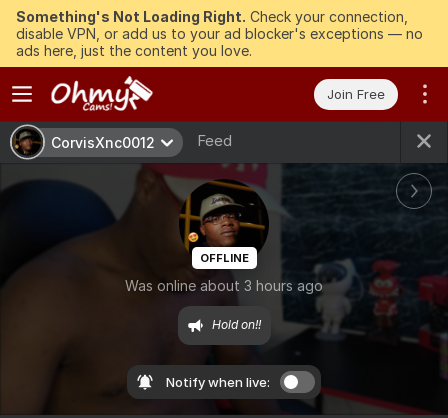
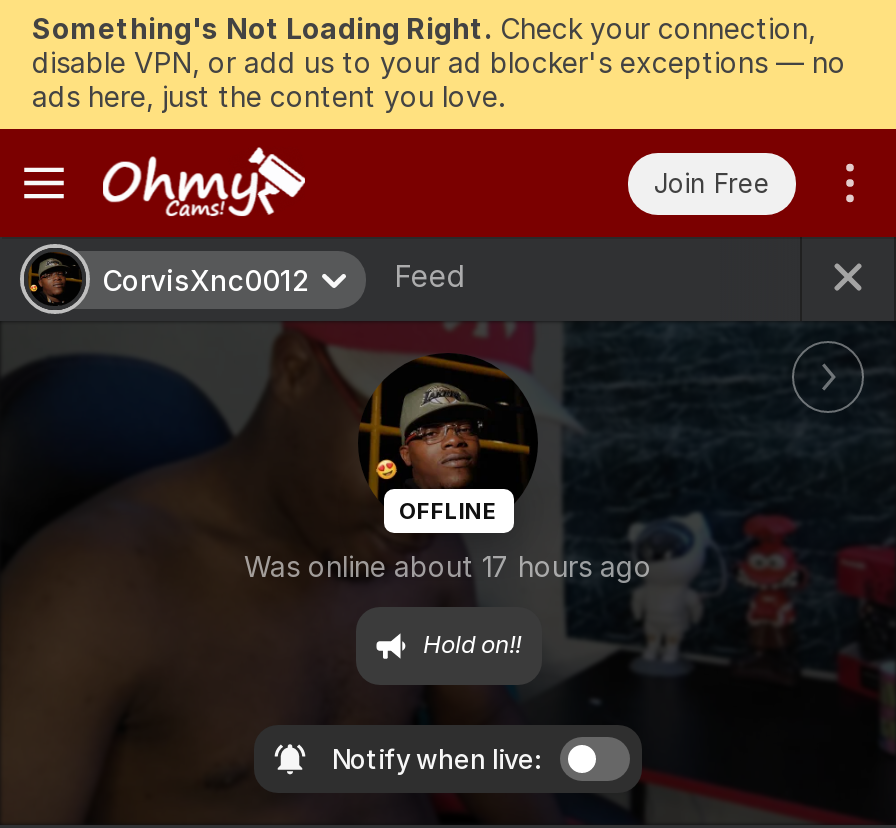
[125,277,323,294] Was online about 3 hours ago -> [244,550,652,584] Was online about 17 hours ago

